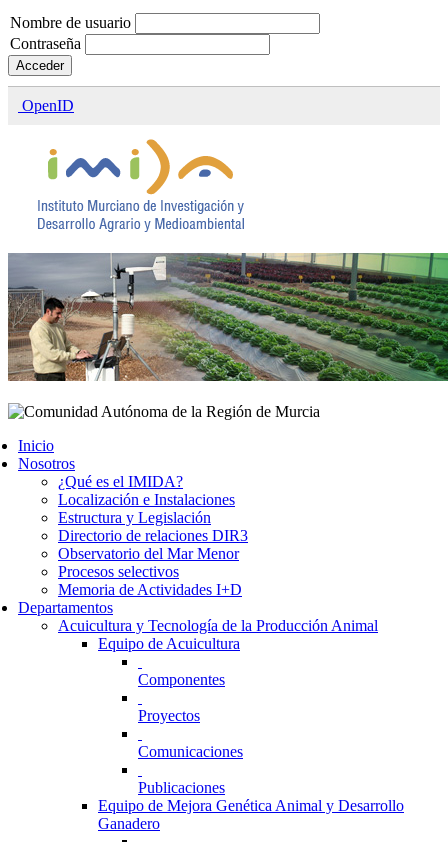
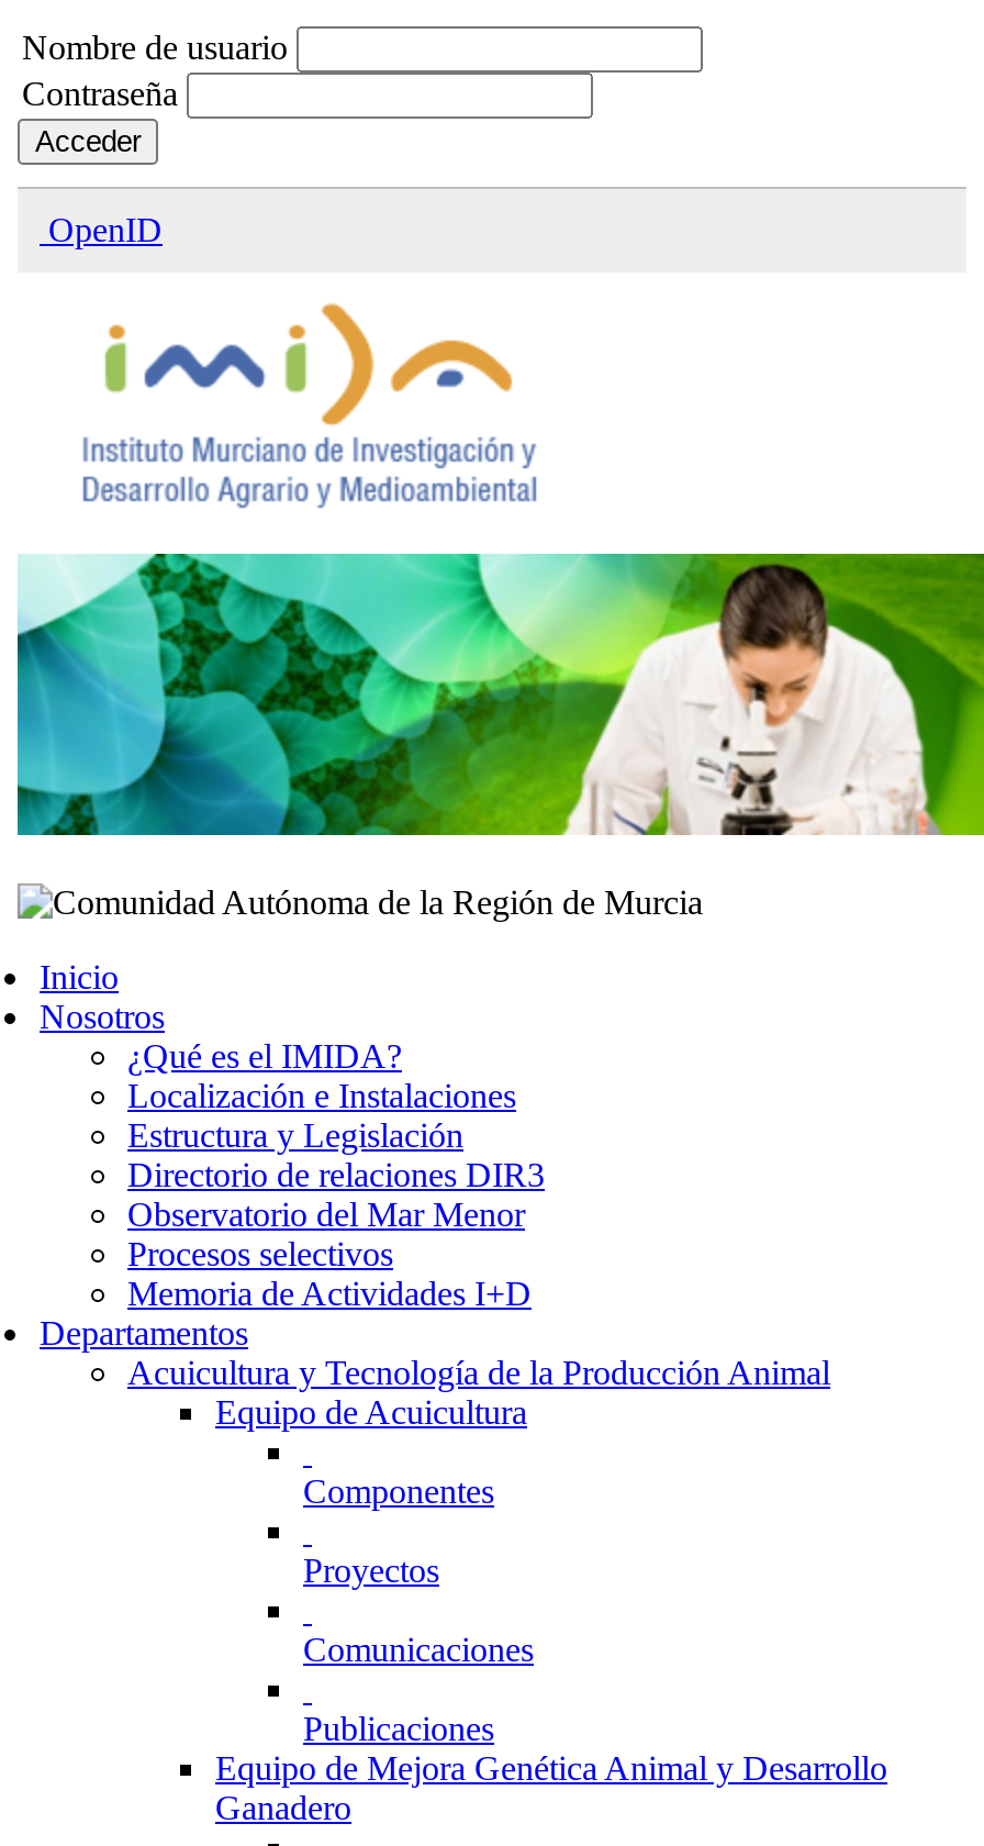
[7,252,445,382] [image] -> [15,552,977,837] [image]

